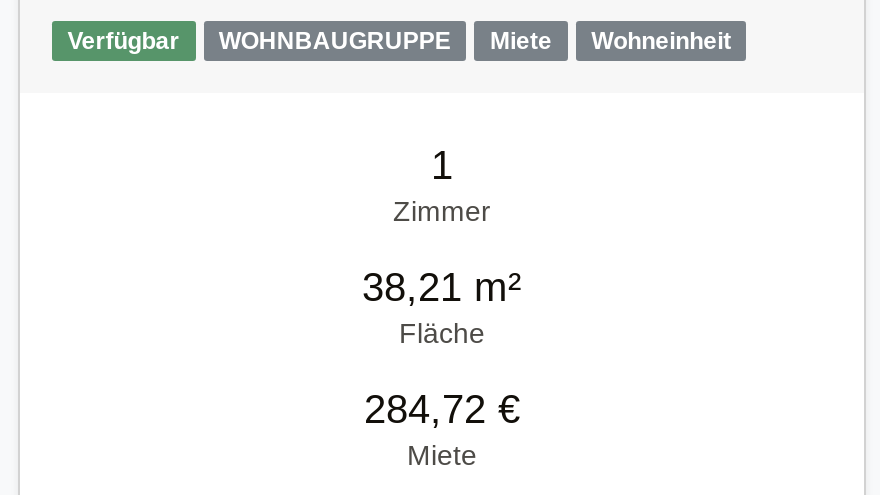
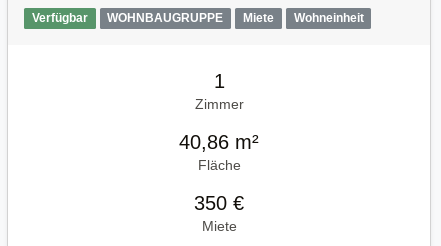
[362,264,522,308] 38,21 m² -> [179,131,259,153] 40,86 m²
[364,386,520,430] 284,72 € -> [194,192,244,214] 350 €

